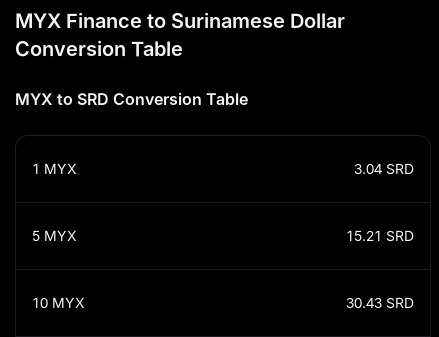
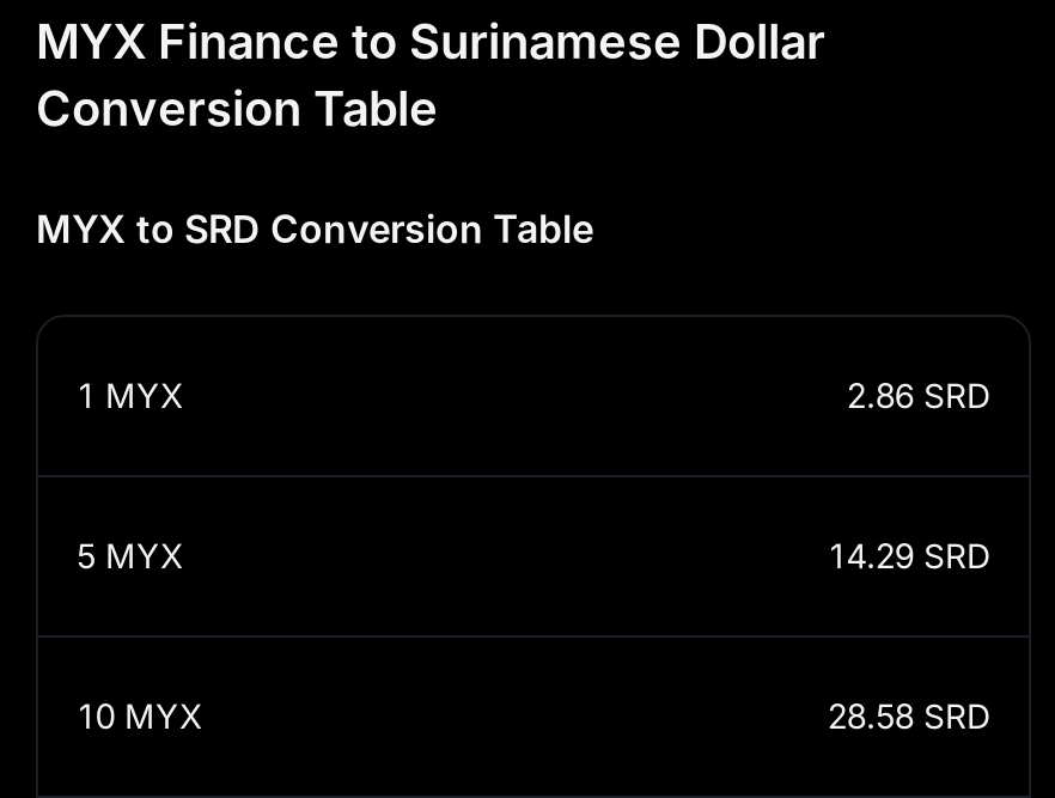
[354,160,414,177] 3.04 SRD -> [847,374,990,415] 2.86 SRD
[346,227,414,244] 15.21 SRD -> [828,535,990,575] 14.29 SRD
[346,294,414,311] 30.43 SRD -> [828,695,990,736] 28.58 SRD

